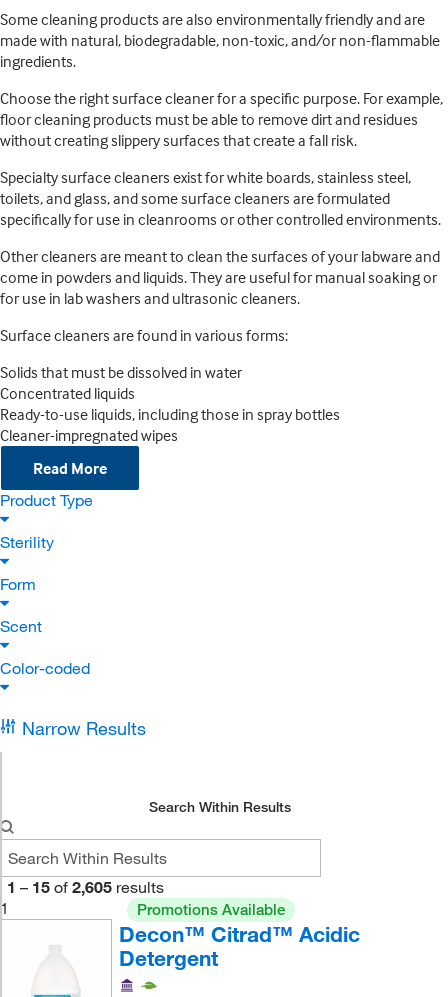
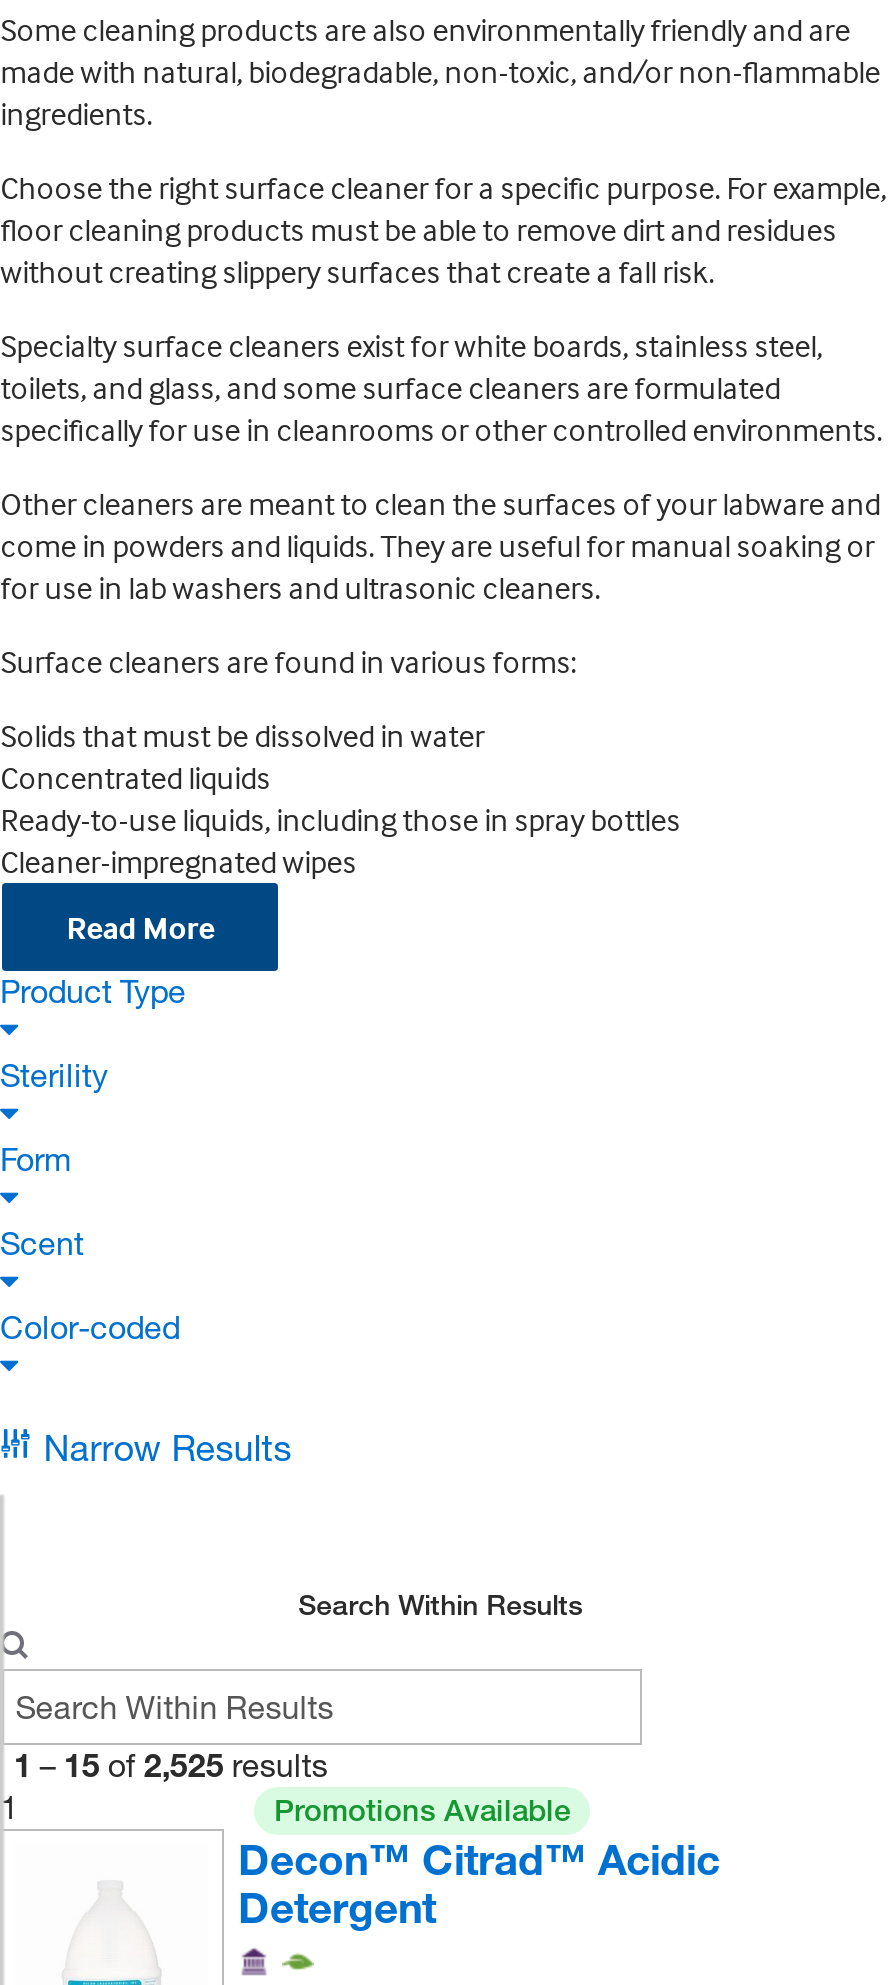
[7,877,164,897] 1 – 15 of 2,605 results -> [14,1745,328,1785] 1 – 15 of 2,525 results

